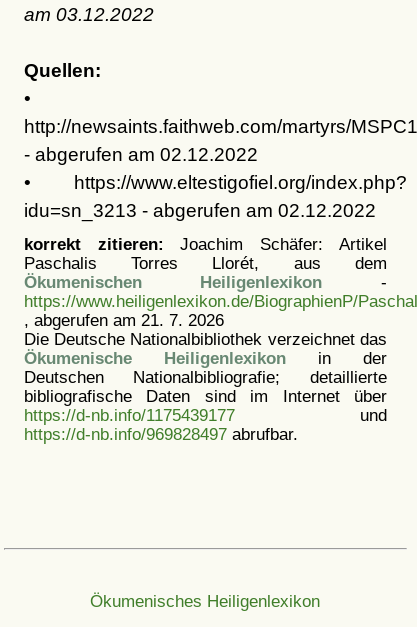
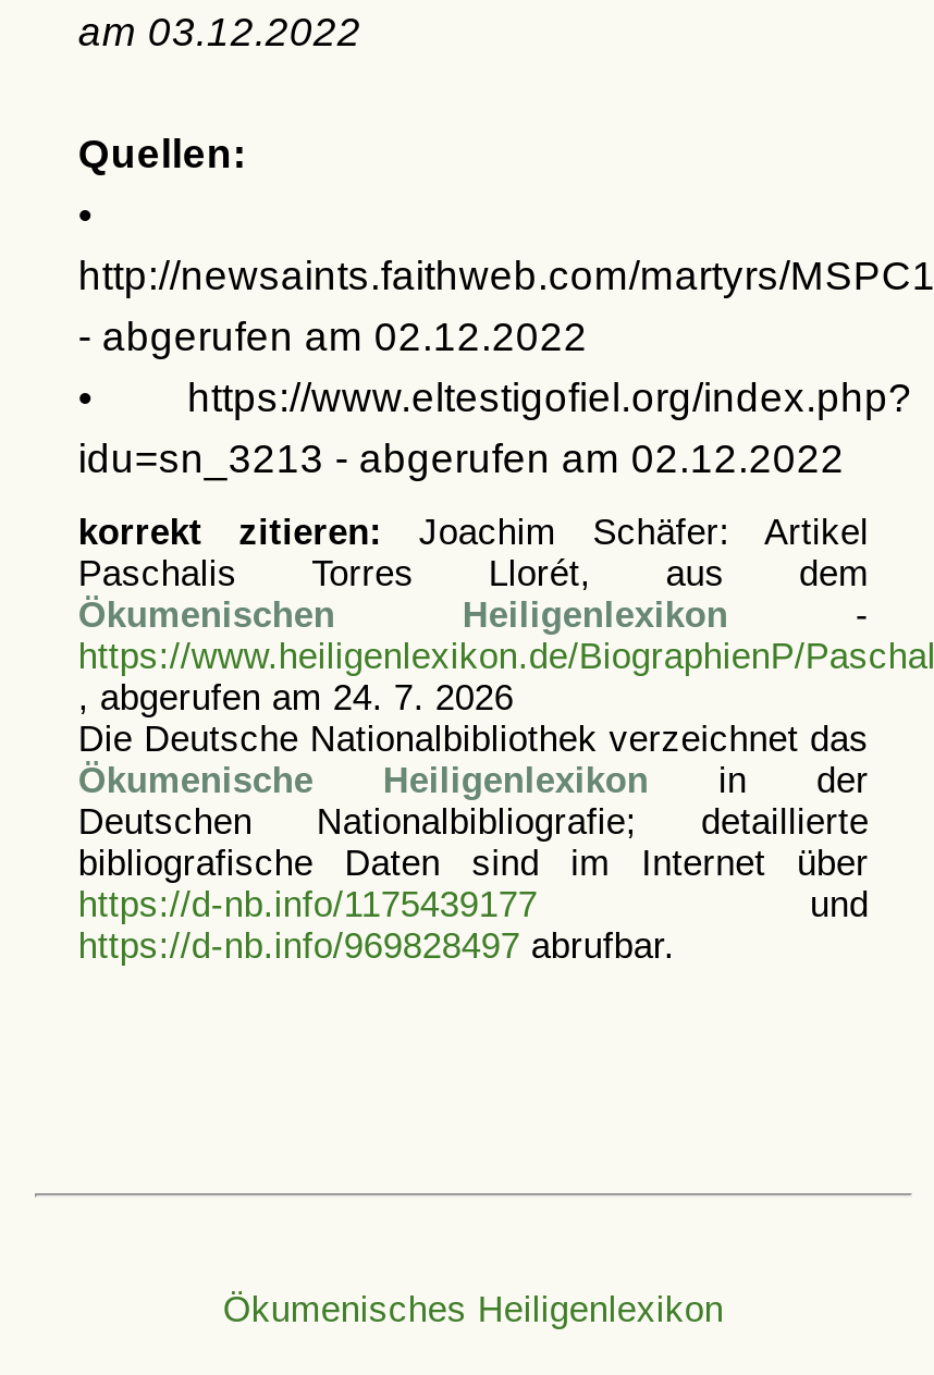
[24,311,224,329] , abgerufen am 21. 7. 2026 -> [78,677,513,716] , abgerufen am 24. 7. 2026

